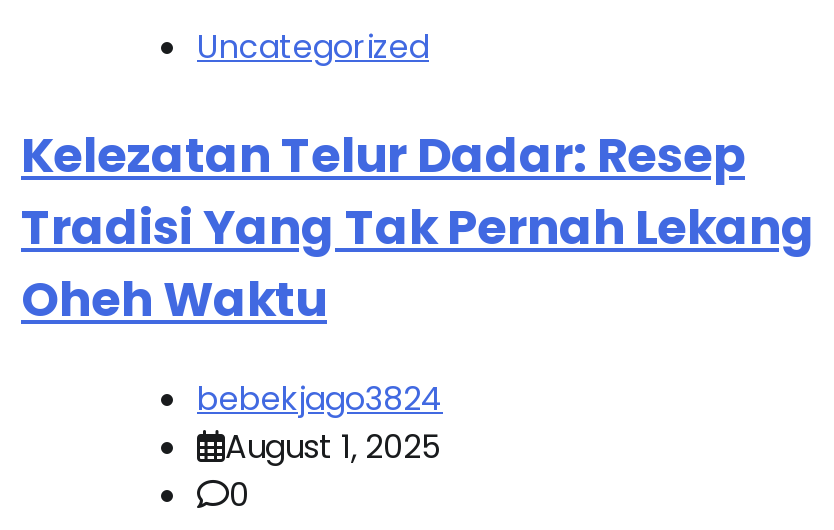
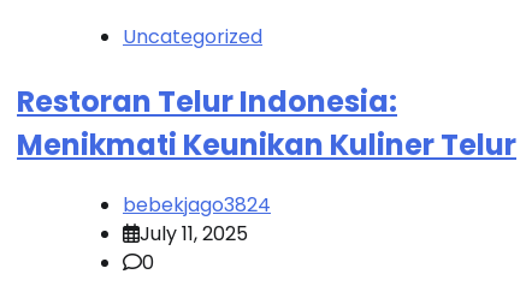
[21,123,815,333] Kelezatan Telur Dadar: Resep | Tradisi Yang Tak Pernah Lekang | Oheh Waktu -> [17,82,516,165] Restoran Telur Indonesia: | Menikmati Keunikan Kuliner Telur
[225,425,441,471] August 1, 2025 -> [140,220,248,248] July 11, 2025

